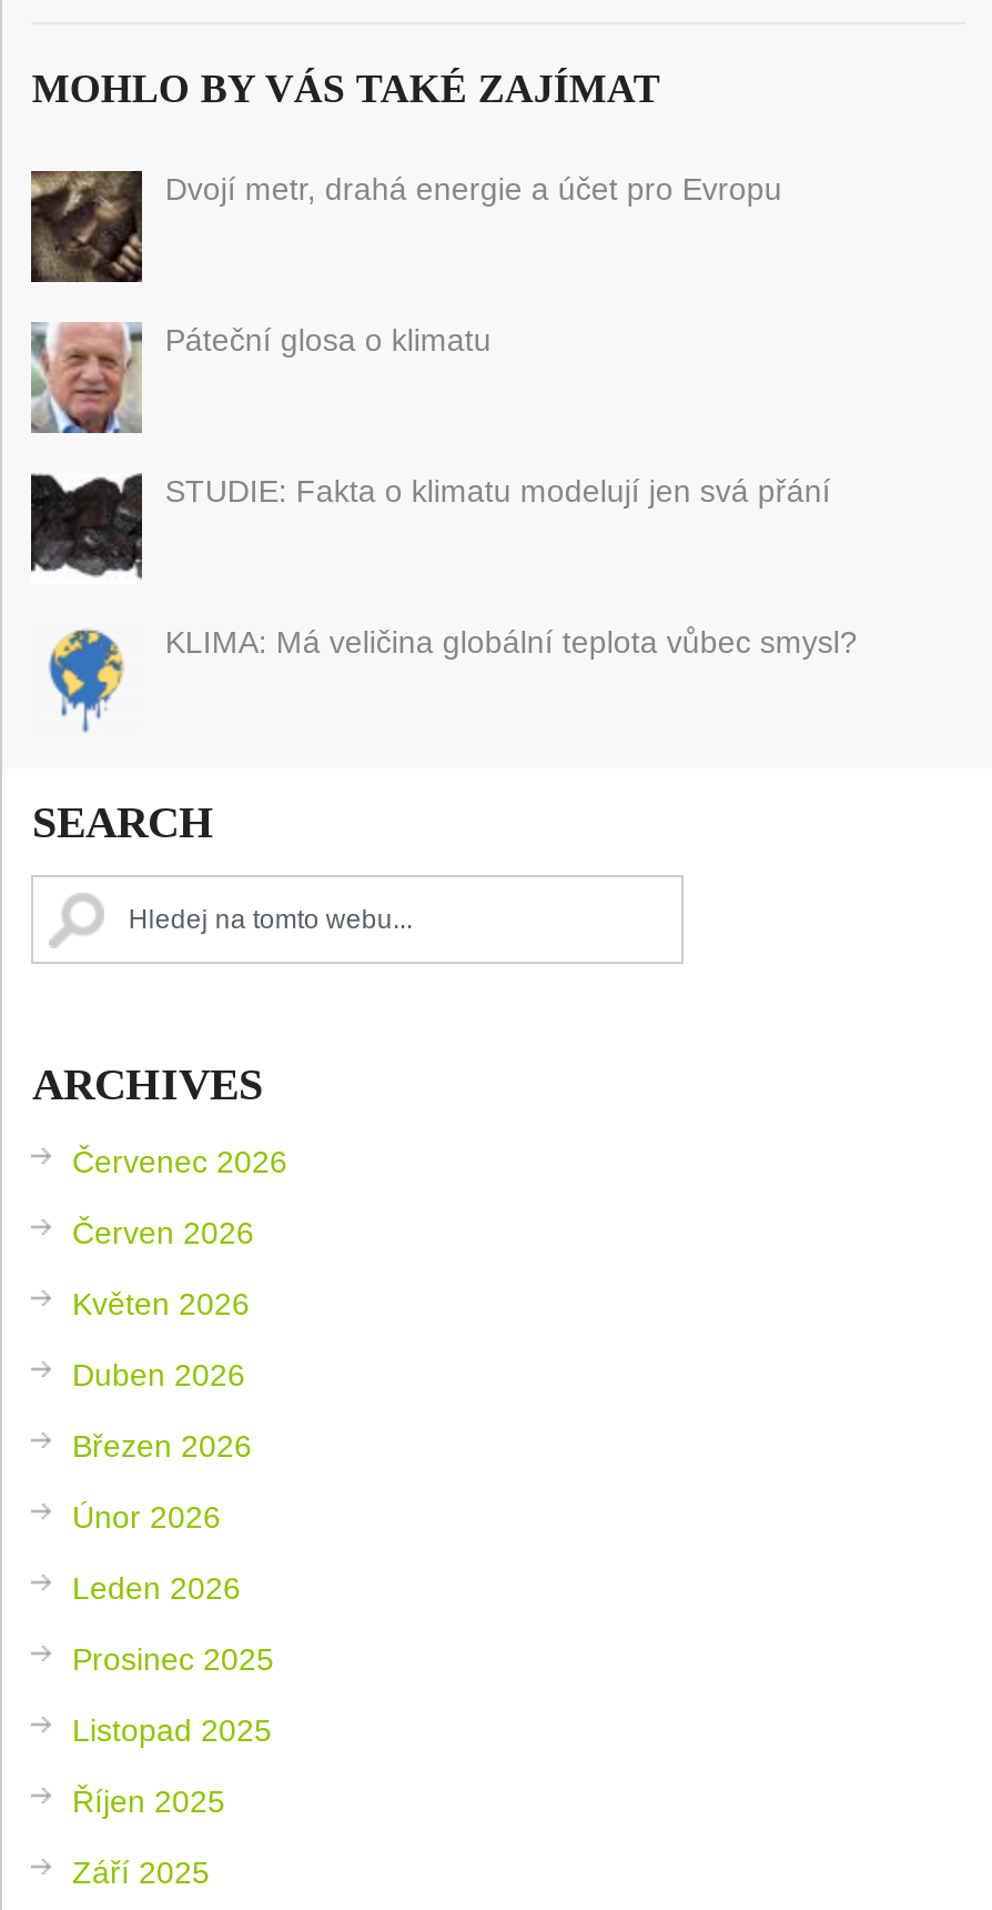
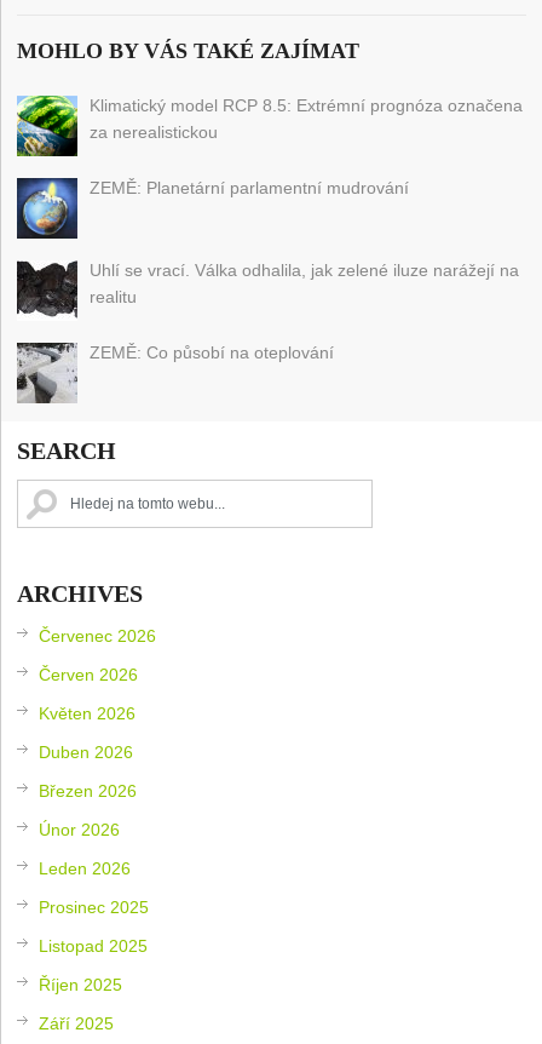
[29,169,782,284] [image] | Dvojí metr, drahá energie a účet pro Evropu -> [16,94,523,157] [image] | Klimatický model RCP 8.5: Extrémní prognóza označena | za nerealistickou
[29,322,491,435] [image] | Páteční glosa o klimatu -> [16,177,409,240] [image] | ZEMĚ: Planetární parlamentní mudrování
[165,473,831,509] STUDIE: Fakta o klimatu modelují jen svá přání -> [90,260,519,306] Uhlí se vrací. Válka odhalila, jak zelené iluze narážejí na | realitu
[31,624,858,735] [image] | KLIMA: Má veličina globální teplota vůbec smysl? -> [16,342,334,405] [image] | ZEMĚ: Co působí na oteplování

